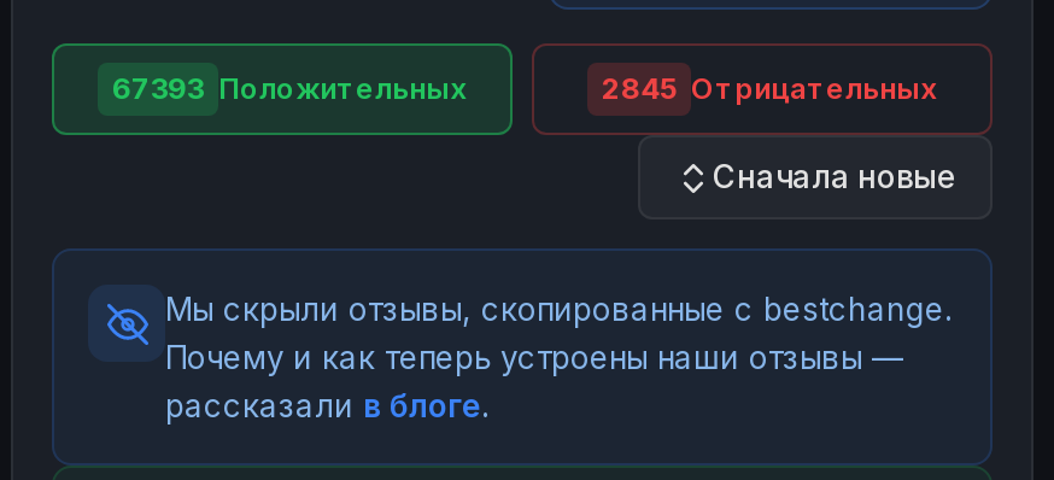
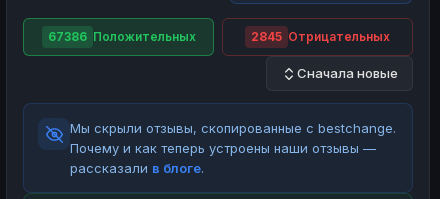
[112,70,467,106] 67393 Положительных -> [47,29,195,44] 67386 Положительных

